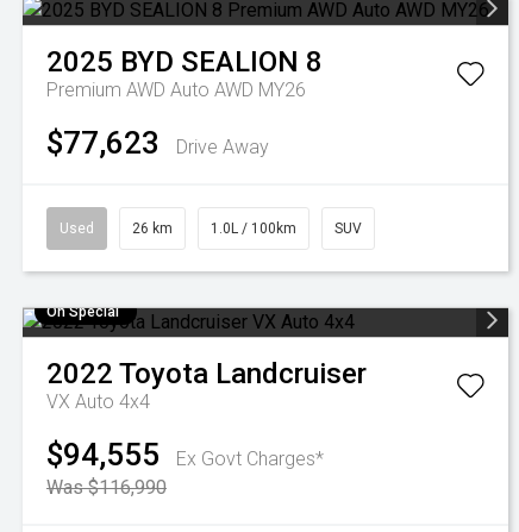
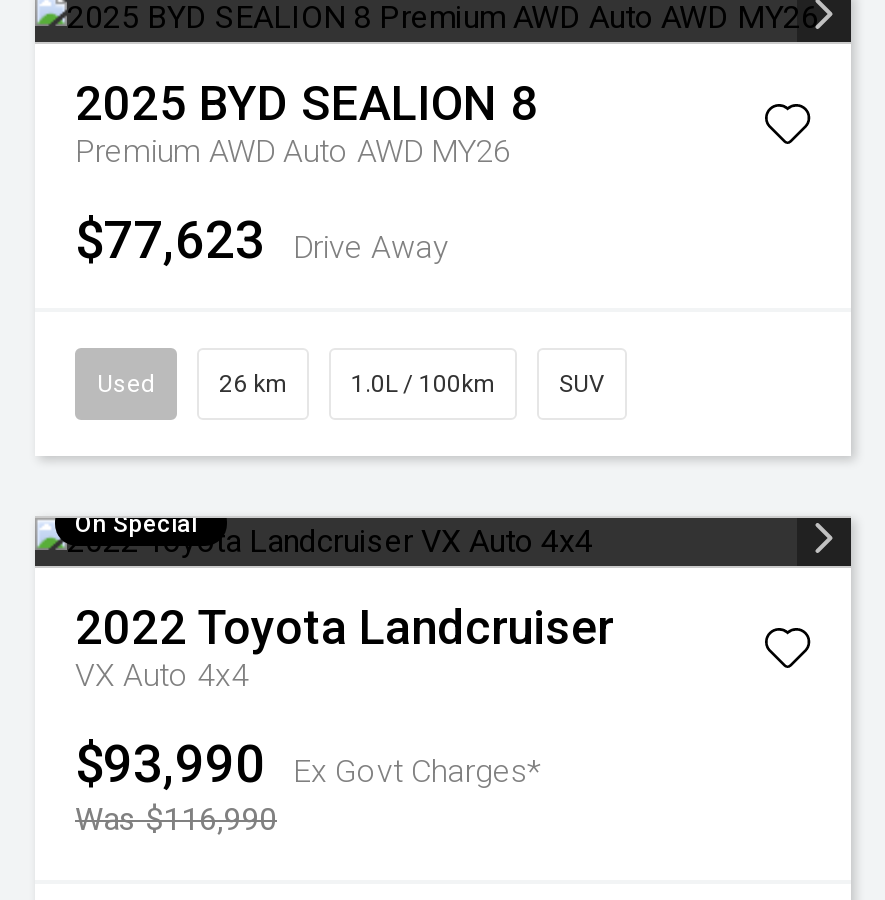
[46,437,324,472] $94,555 Ex Govt Charges* -> [75,734,541,794] $93,990 Ex Govt Charges*

